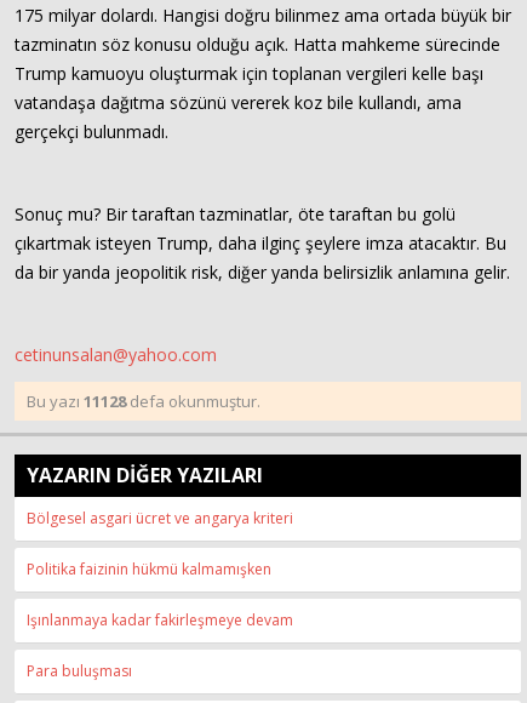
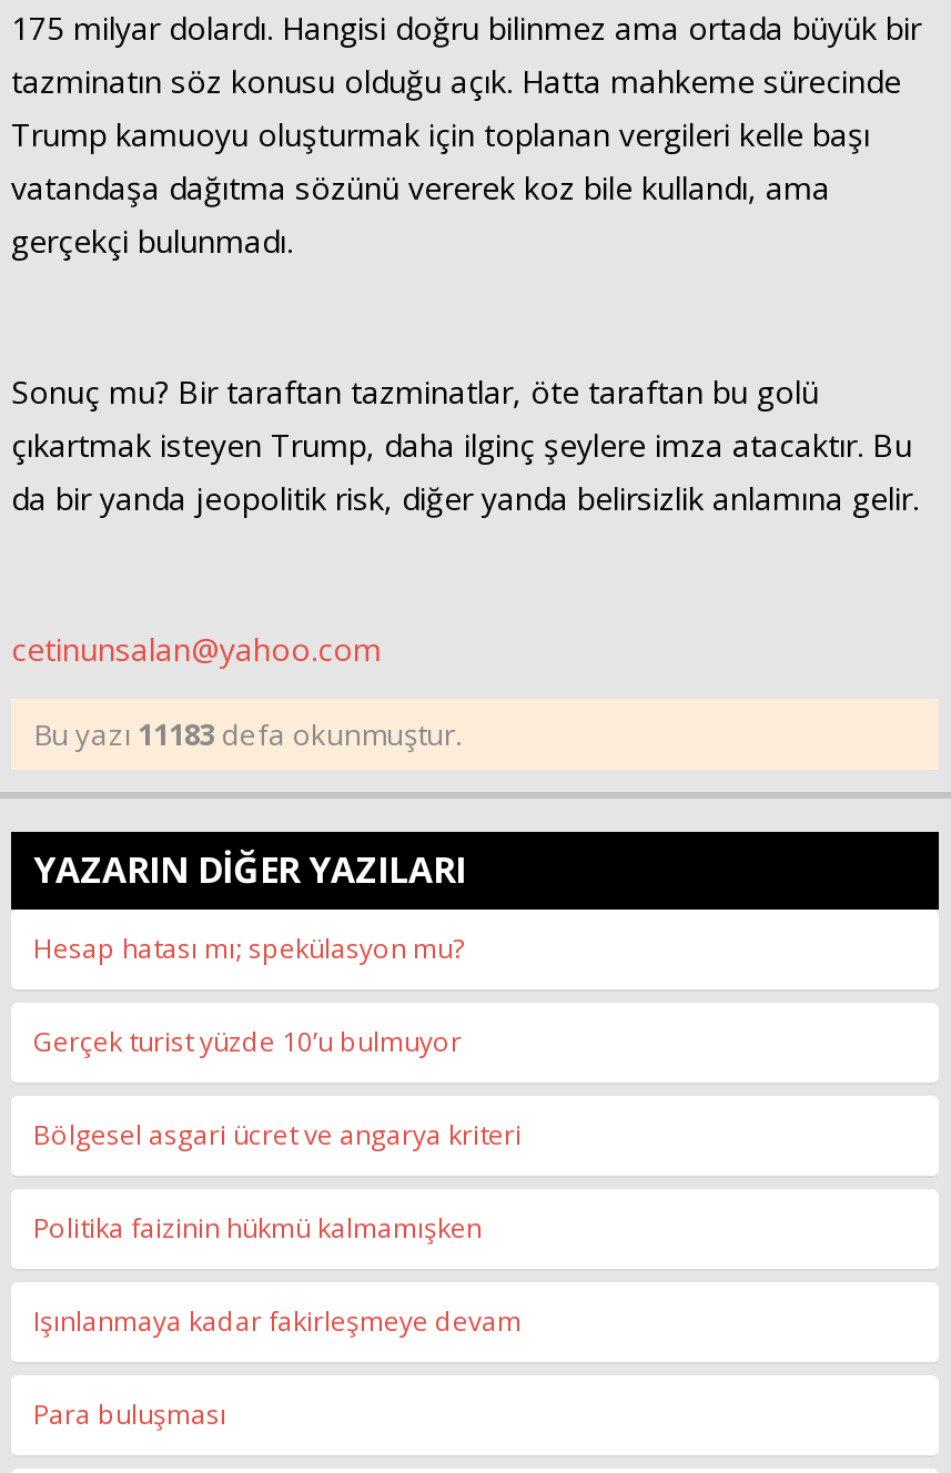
[27,390,260,412] Bu yazı 11128 defa okunmuştur. -> [33,714,462,754] Bu yazı 11183 defa okunmuştur.
none -> [33,929,464,1060] Hesap hatası mı; spekülasyon mu? | Gerçek turist yüzde 10’u bulmuyor

